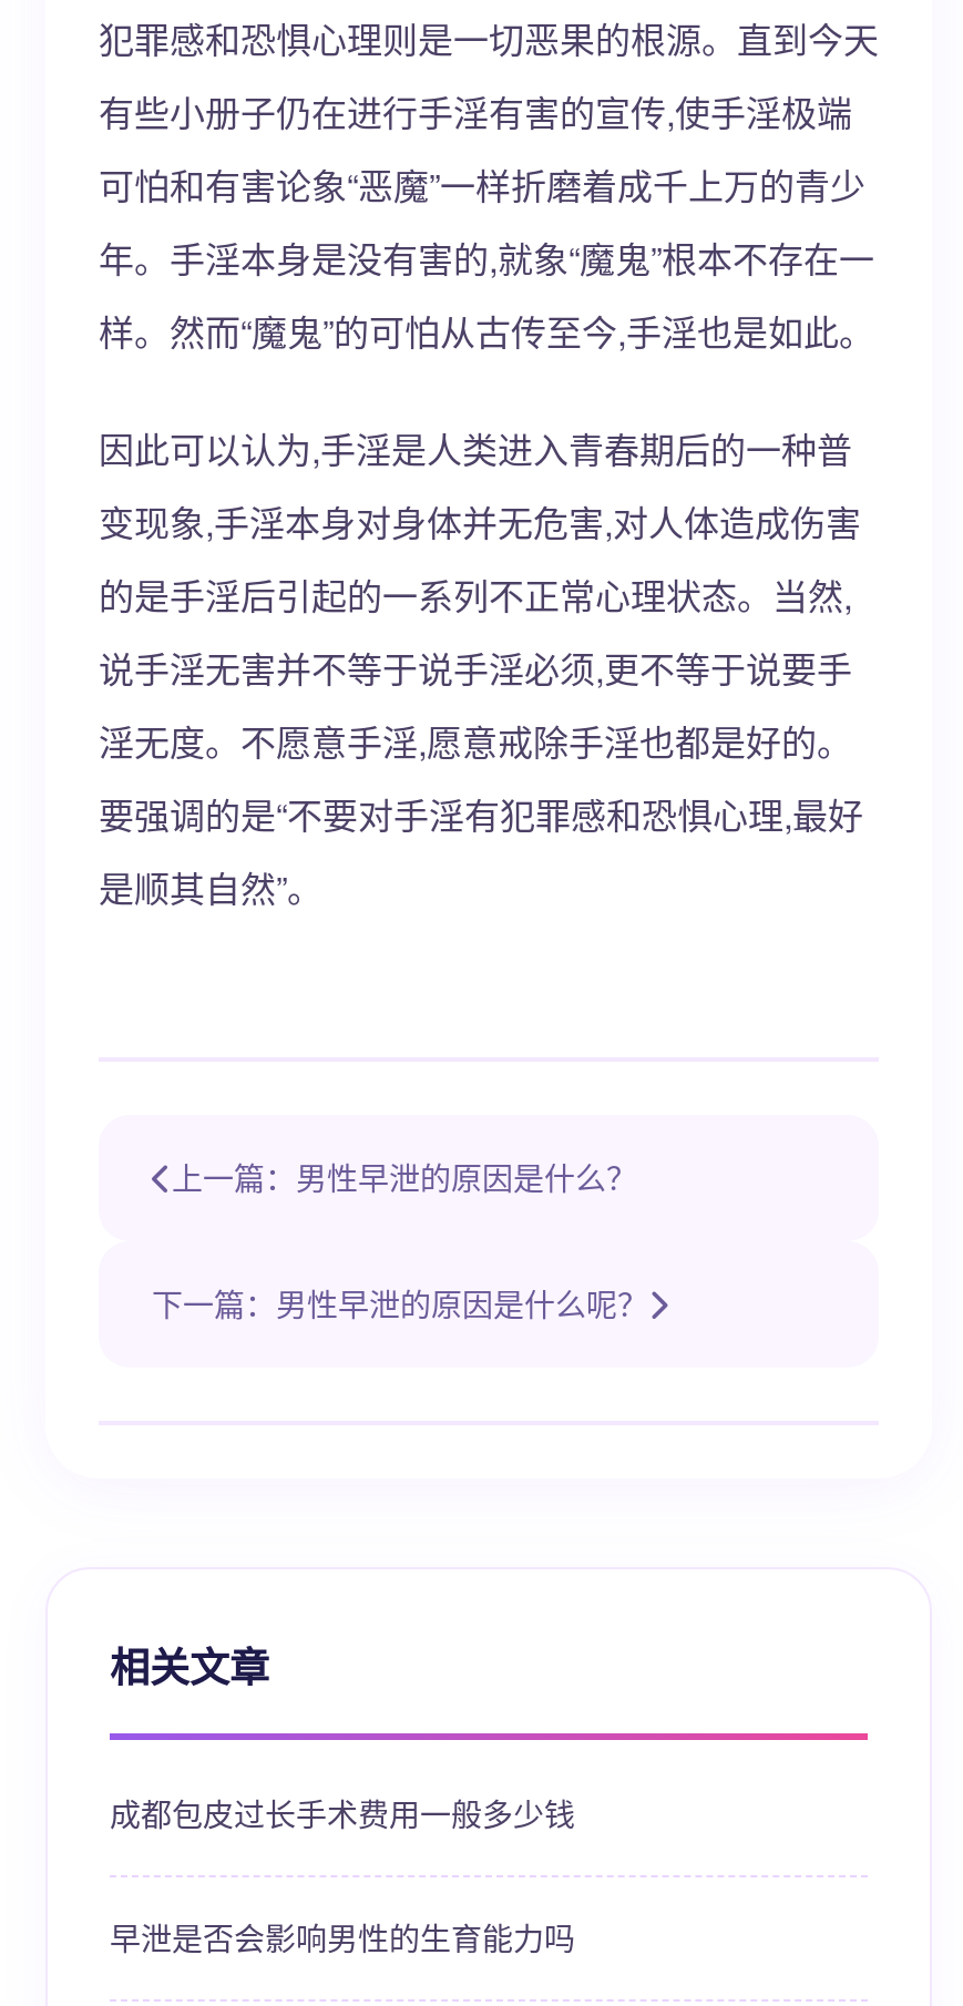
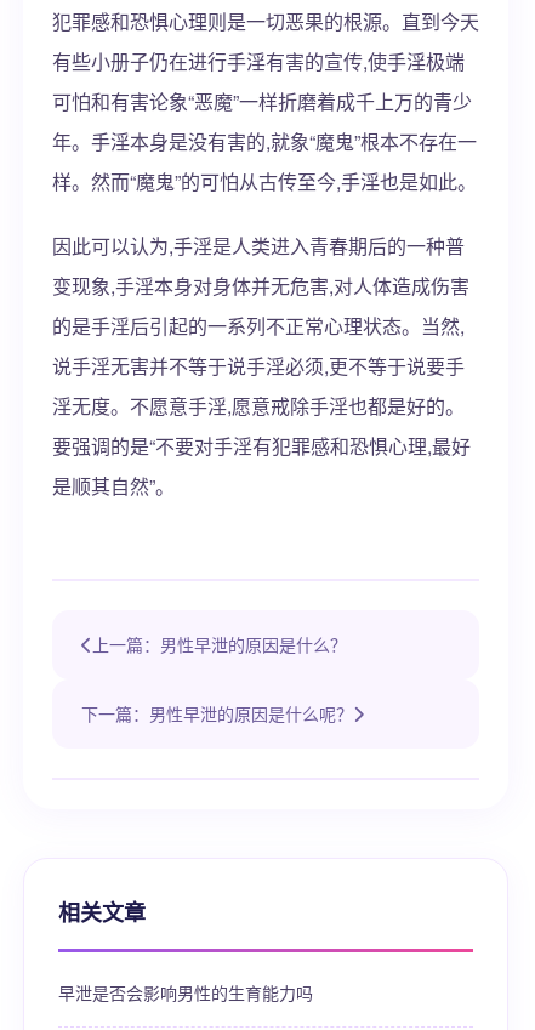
[110,1791,575,1835] 成都包皮过长手术费用一般多少钱 -> none

